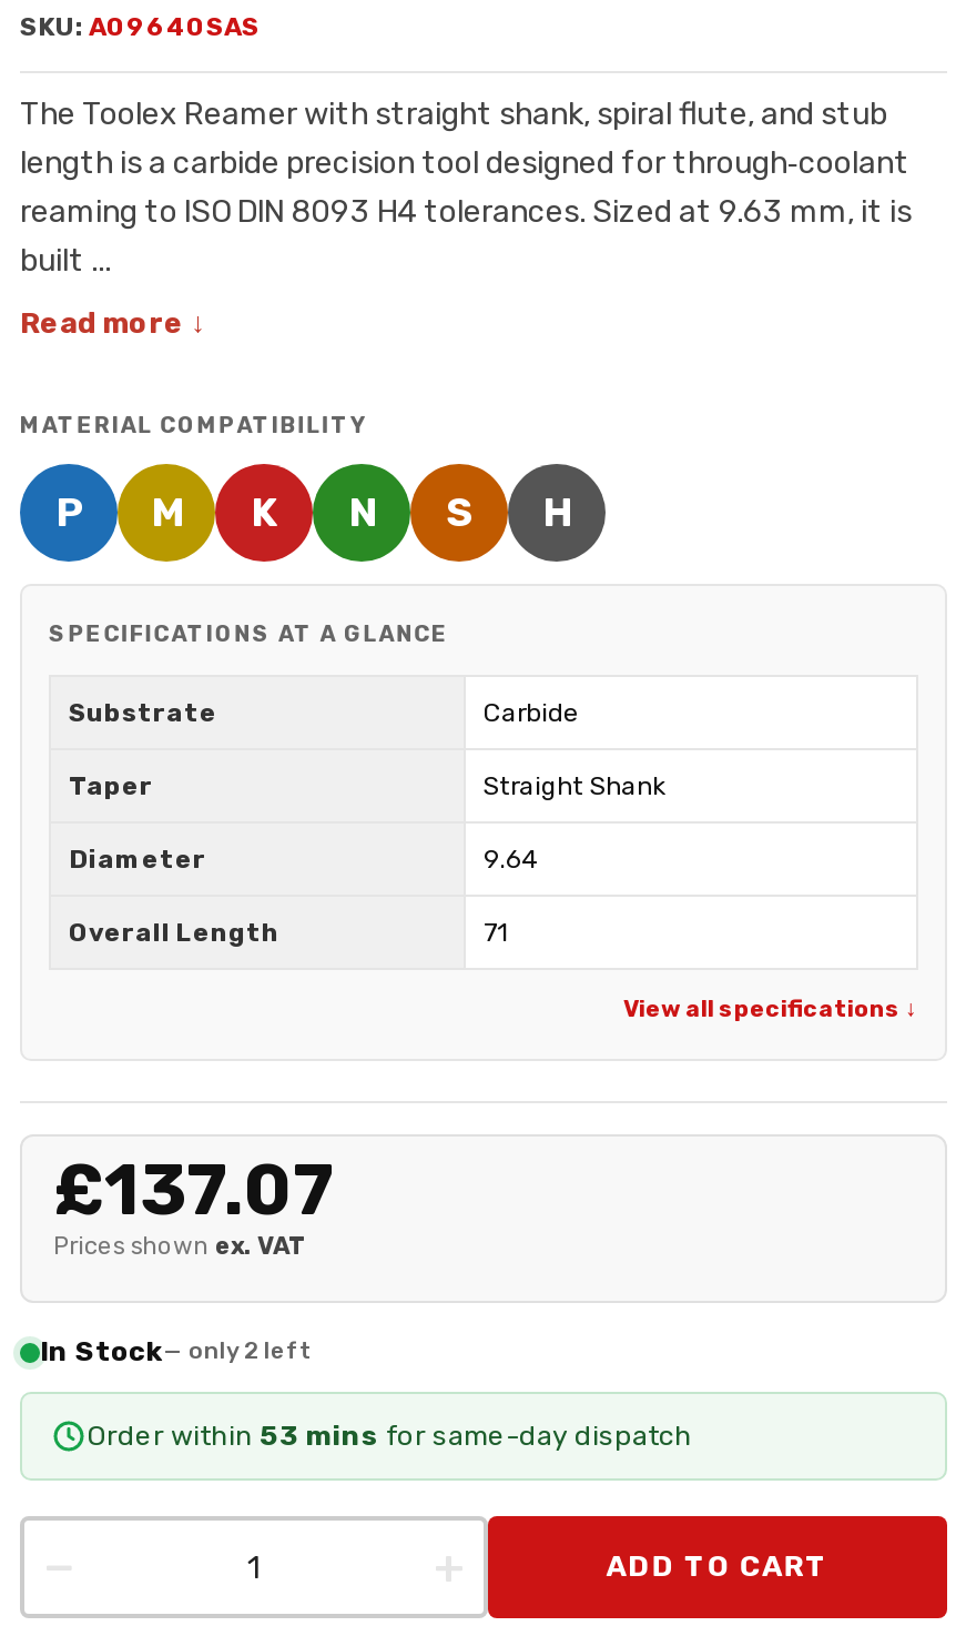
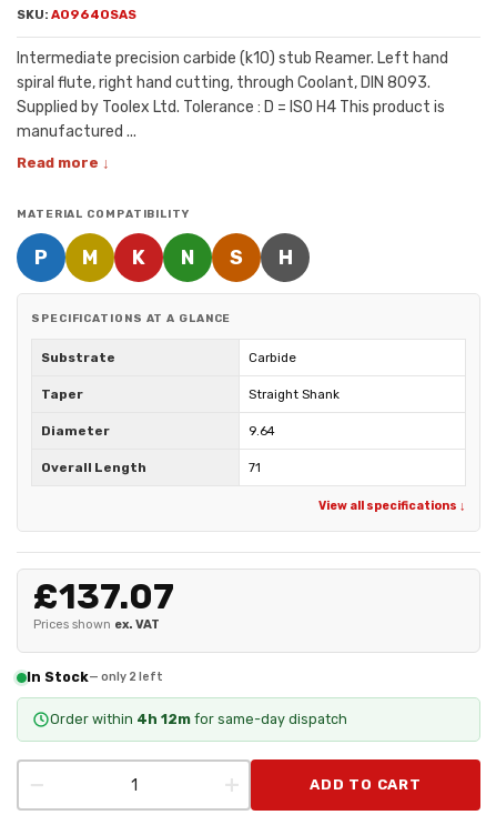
[20,95,912,280] The Toolex Reamer with straight shank, spiral flute, and stub | length is a carbide precision tool designed for through‑coolant | reaming to ISO DIN 8093 H4 tolerances. Sized at 9.63 mm, it is | built ... -> [17,49,448,141] Intermediate precision carbide (k10) stub Reamer. Left hand | spiral flute, right hand cutting, through Coolant, DIN 8093. | Supplied by Toolex Ltd. Tolerance : D = ISO H4 This product is | manufactured ...
[87,1418,692,1452] Order within 53 mins for same-day dispatch -> [50,711,347,727] Order within 4h 12m for same-day dispatch

